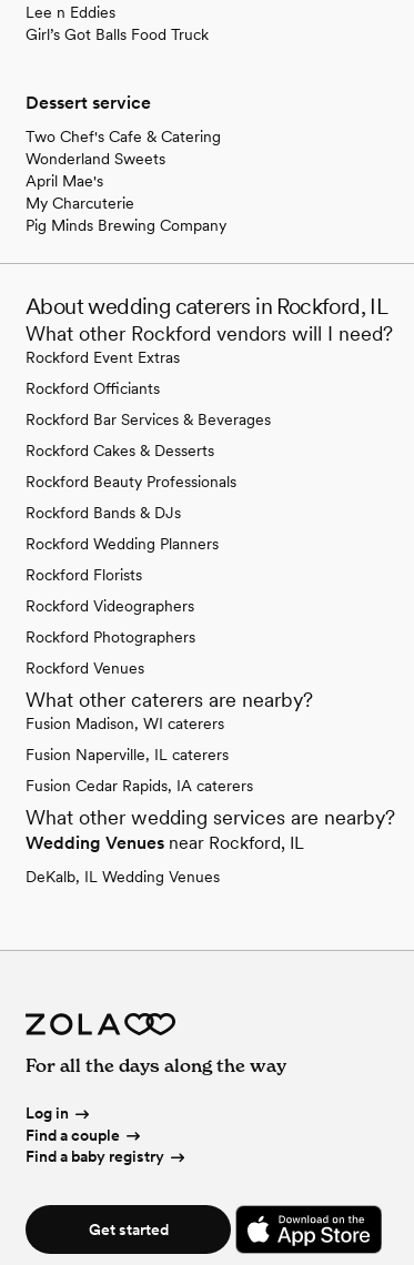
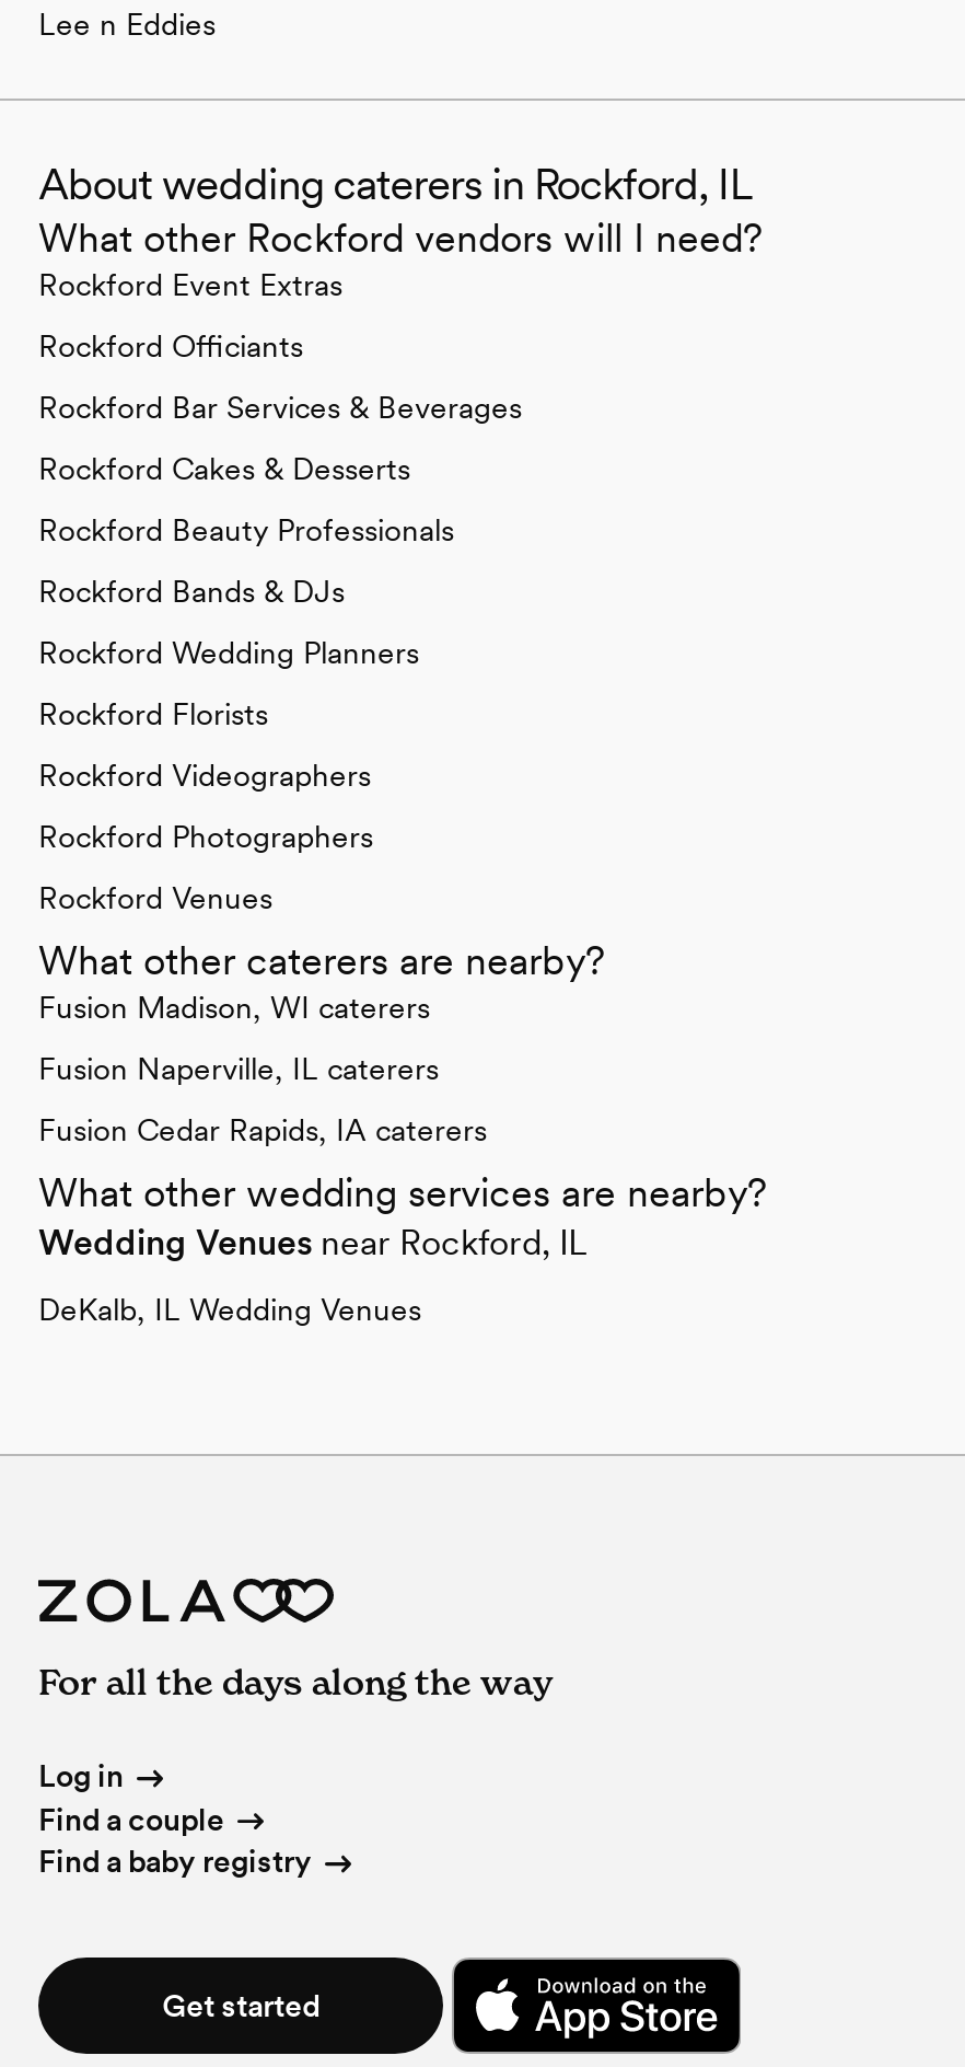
[26,25,226,234] Girl’s Got Balls Food Truck | Dessert service | Two Chef's Cafe & Catering | Wonderland Sweets | April Mae's | My Charcuterie | Pig Minds Brewing Company -> none

